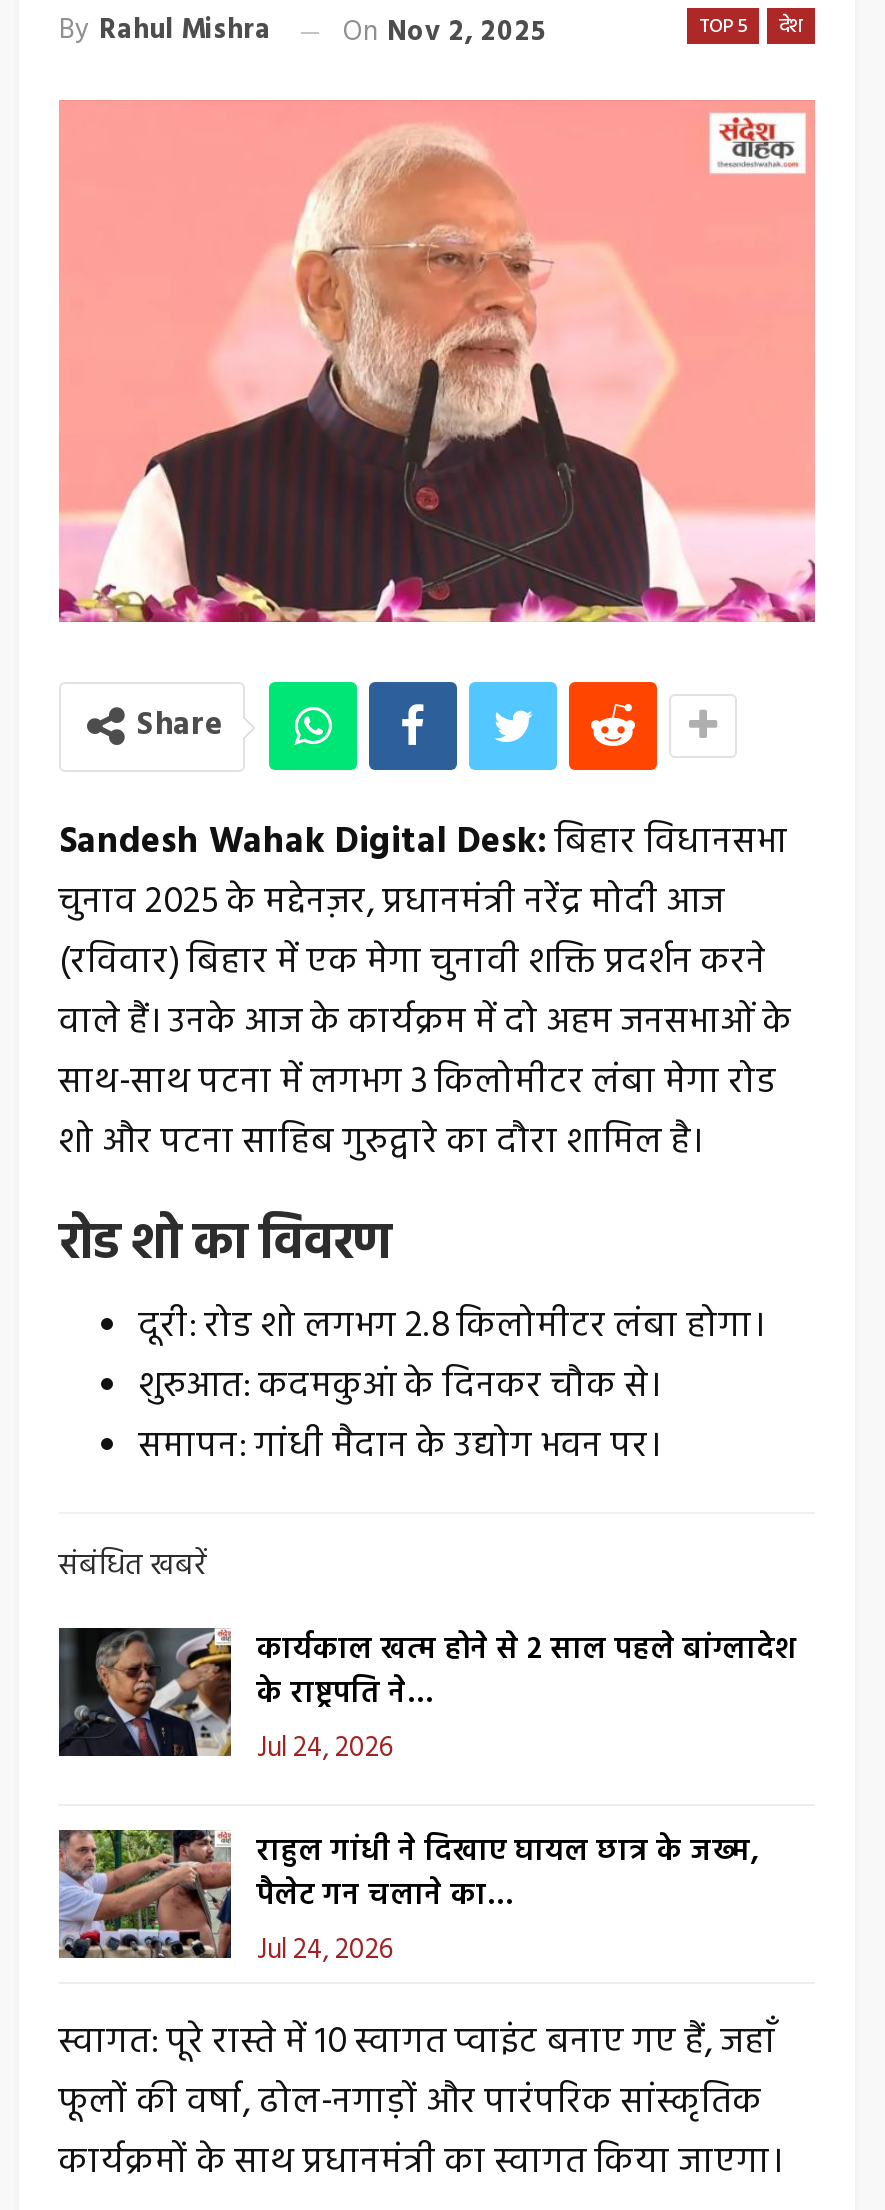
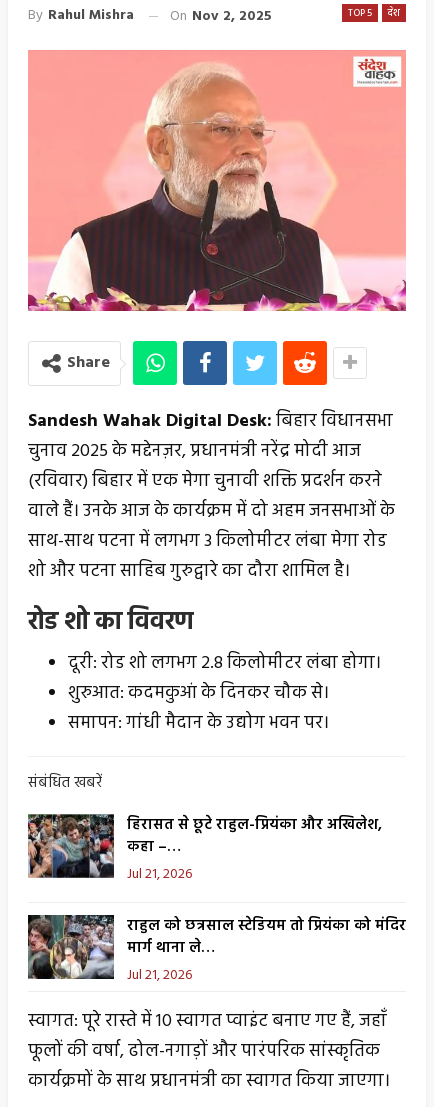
[57,1626,797,1772] [image] | कार्यकाल खत्म होने से 2 साल पहले बांग्लादेश | के राष्ट्रपति ने… | Jul 24, 2026 -> [27,813,382,886] [image] | हिरासत से छूटे राहुल-प्रियंका और अखिलेश, | कहा –… | Jul 21, 2026
[57,1828,759,1974] [image] | राहुल गांधी ने दिखाए घायल छात्र के जख्म, | पैलेट गन चलाने का… | Jul 24, 2026 -> [27,914,406,987] [image] | राहुल को छत्रसाल स्टेडियम तो प्रियंका को मंदिर | मार्ग थाना ले… | Jul 21, 2026

